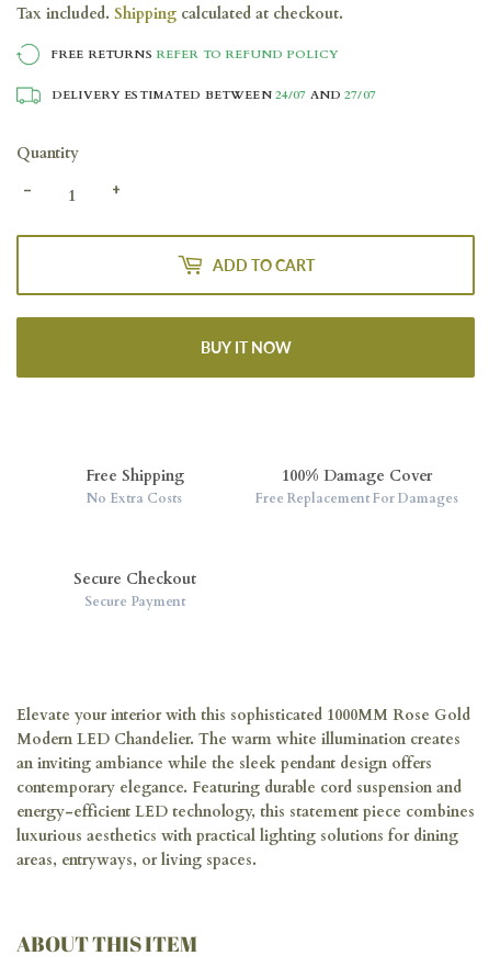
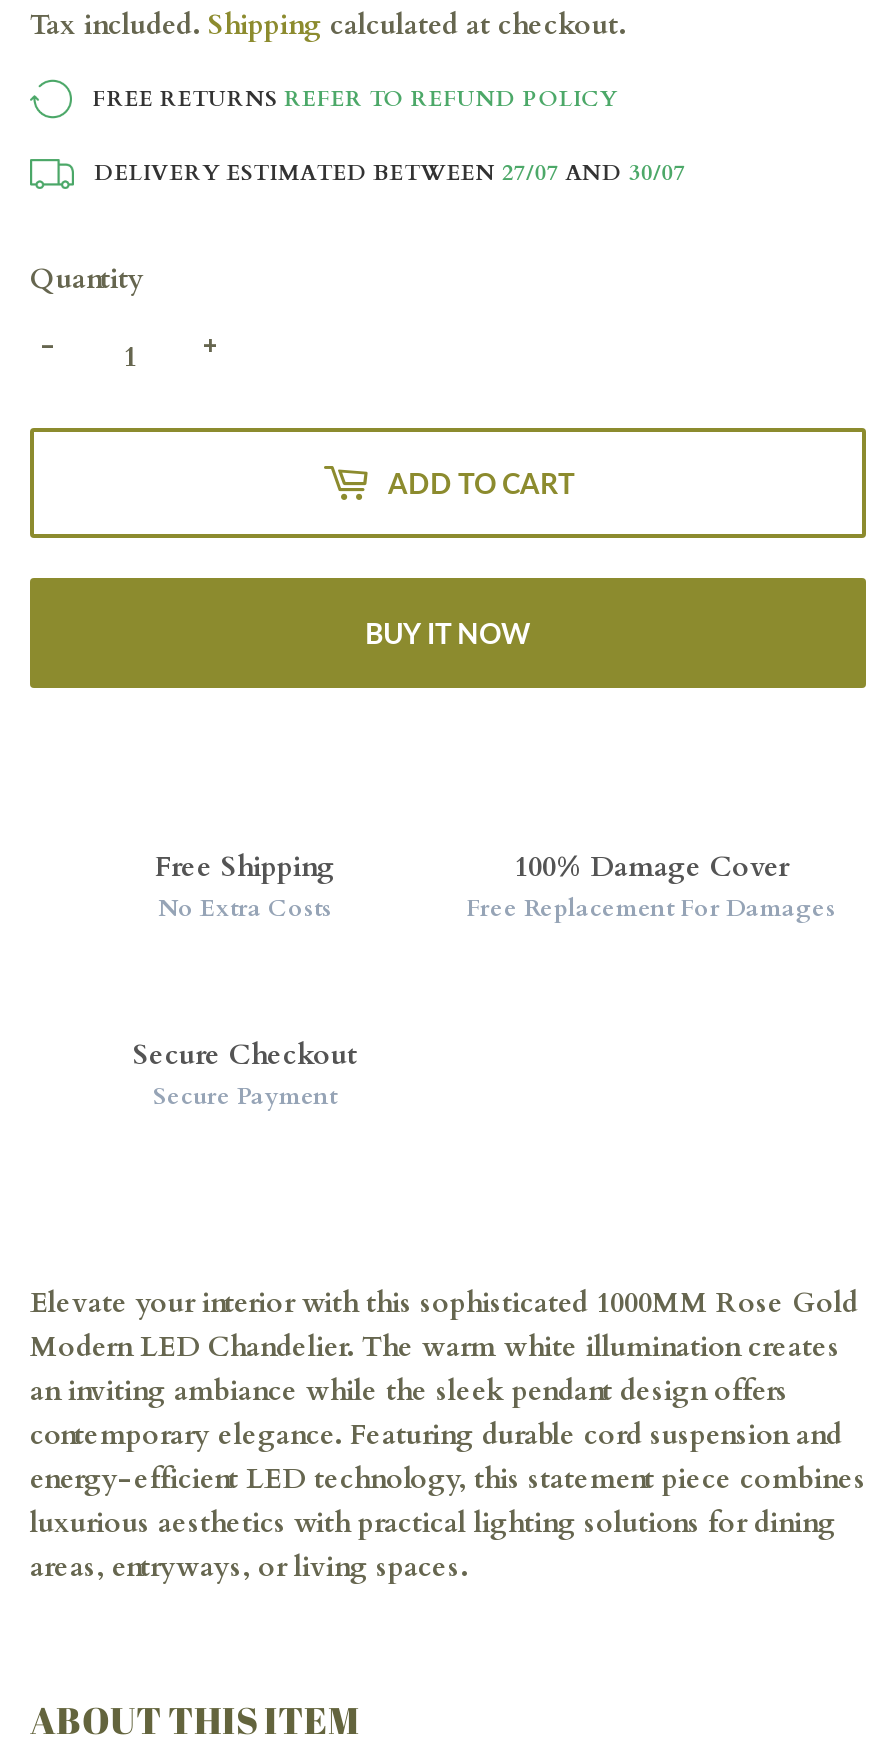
[52,86,376,103] DELIVERY ESTIMATED BETWEEN 24/07 AND 27/07 -> [94,158,686,188] DELIVERY ESTIMATED BETWEEN 27/07 AND 30/07

